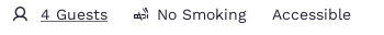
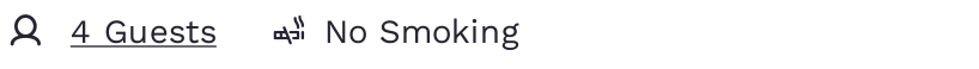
[272,5,351,23] Accessible -> none

